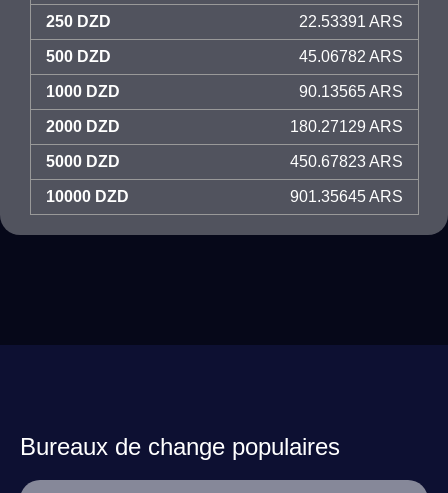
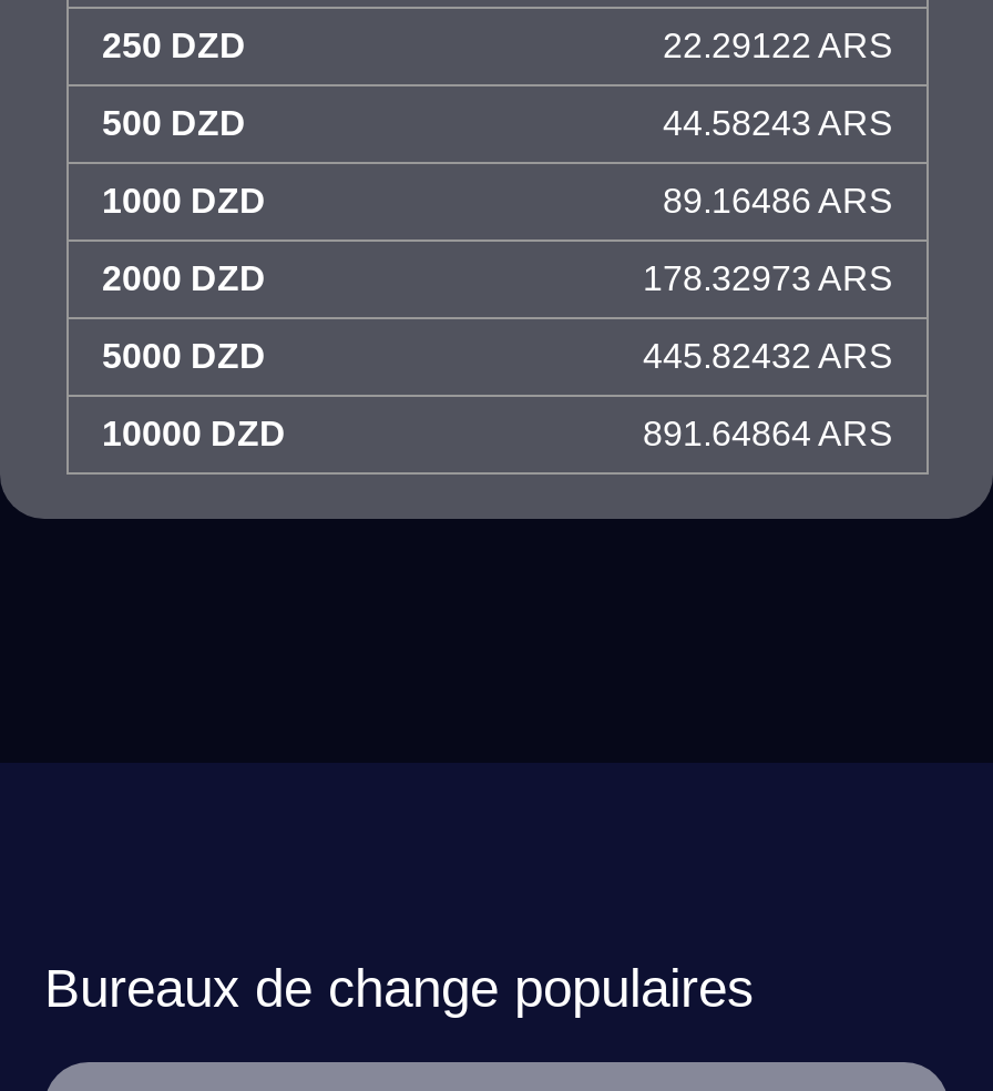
[299,13,403,30] 22.53391 ARS -> [663,27,893,64] 22.29122 ARS
[299,48,403,65] 45.06782 ARS -> [663,104,893,142] 44.58243 ARS
[299,83,403,100] 90.13565 ARS -> [663,182,893,220] 89.16486 ARS
[290,118,403,135] 180.27129 ARS -> [643,259,893,297] 178.32973 ARS
[290,153,403,170] 450.67823 ARS -> [643,337,893,375] 445.82432 ARS
[290,188,403,205] 901.35645 ARS -> [643,415,893,452] 891.64864 ARS

